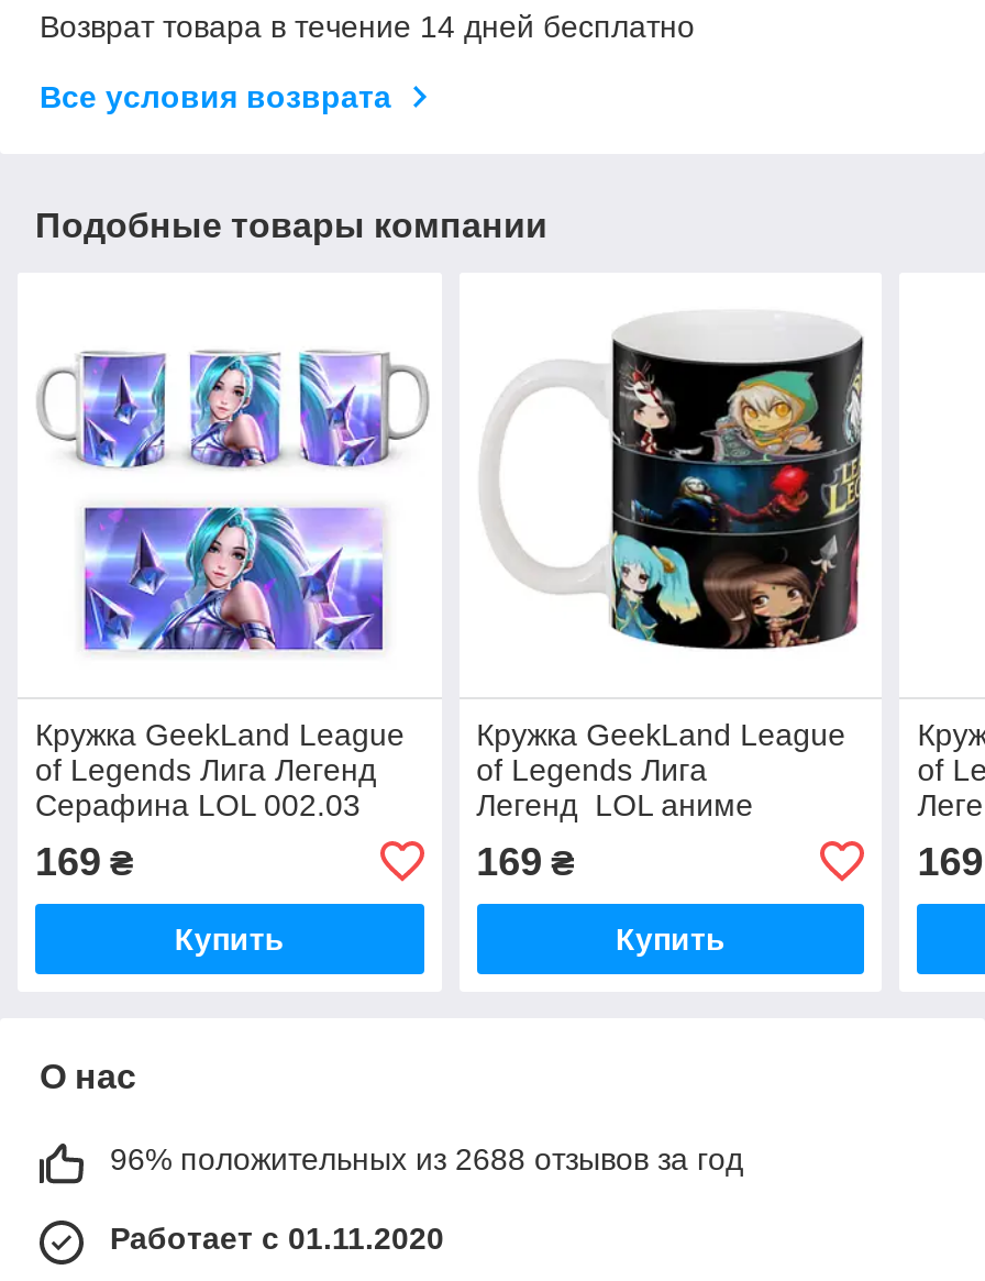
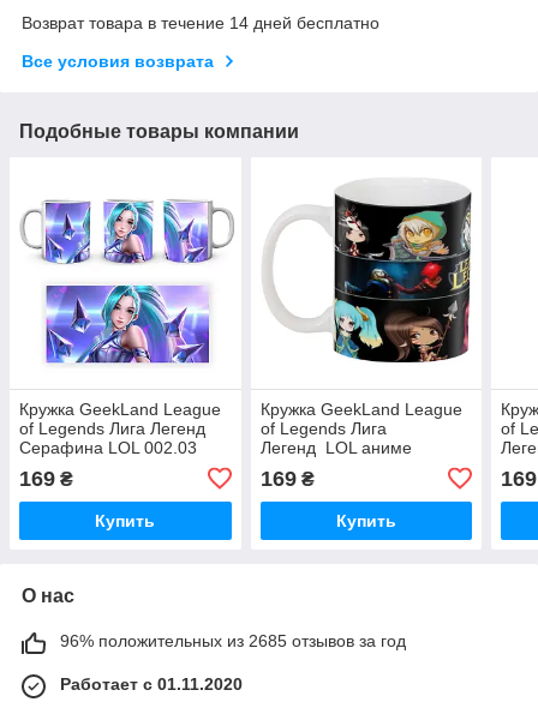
[110,1141,743,1176] 96% положительных из 2688 отзывов за год -> [60,631,406,650] 96% положительных из 2685 отзывов за год

